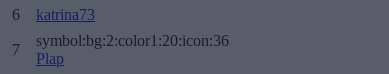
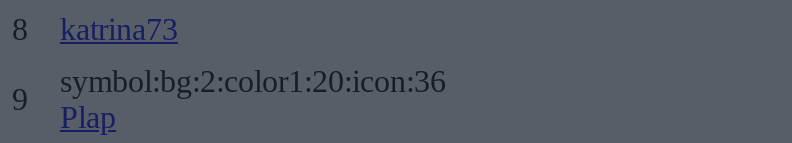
[12,6,95,23] 6 katrina73 -> [12,12,178,46] 8 katrina73
[12,41,20,58] 7 -> [12,82,28,116] 9

